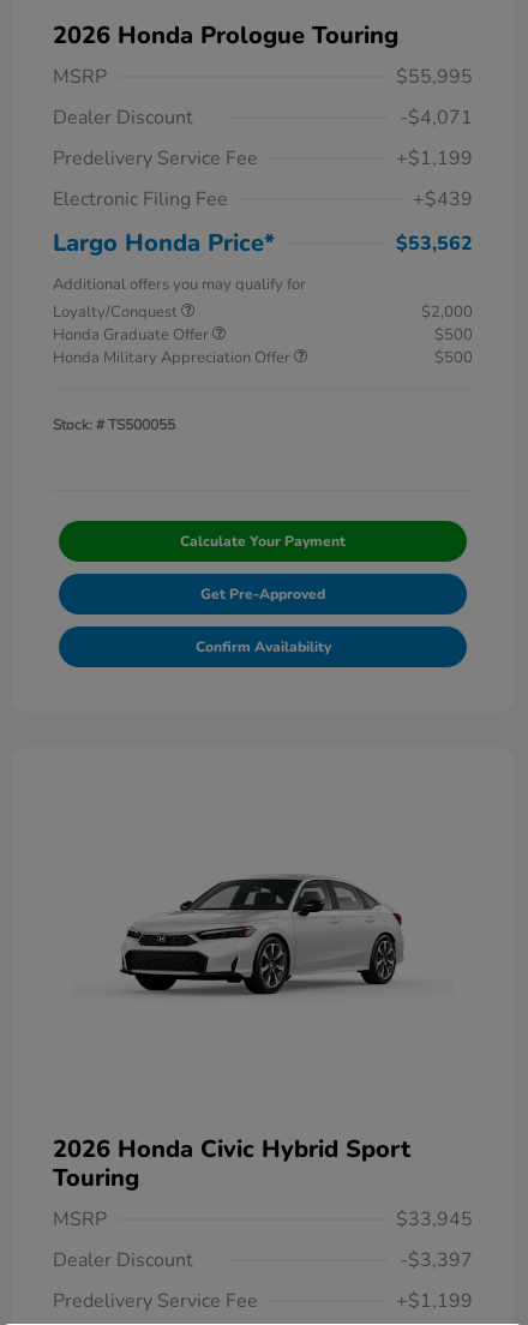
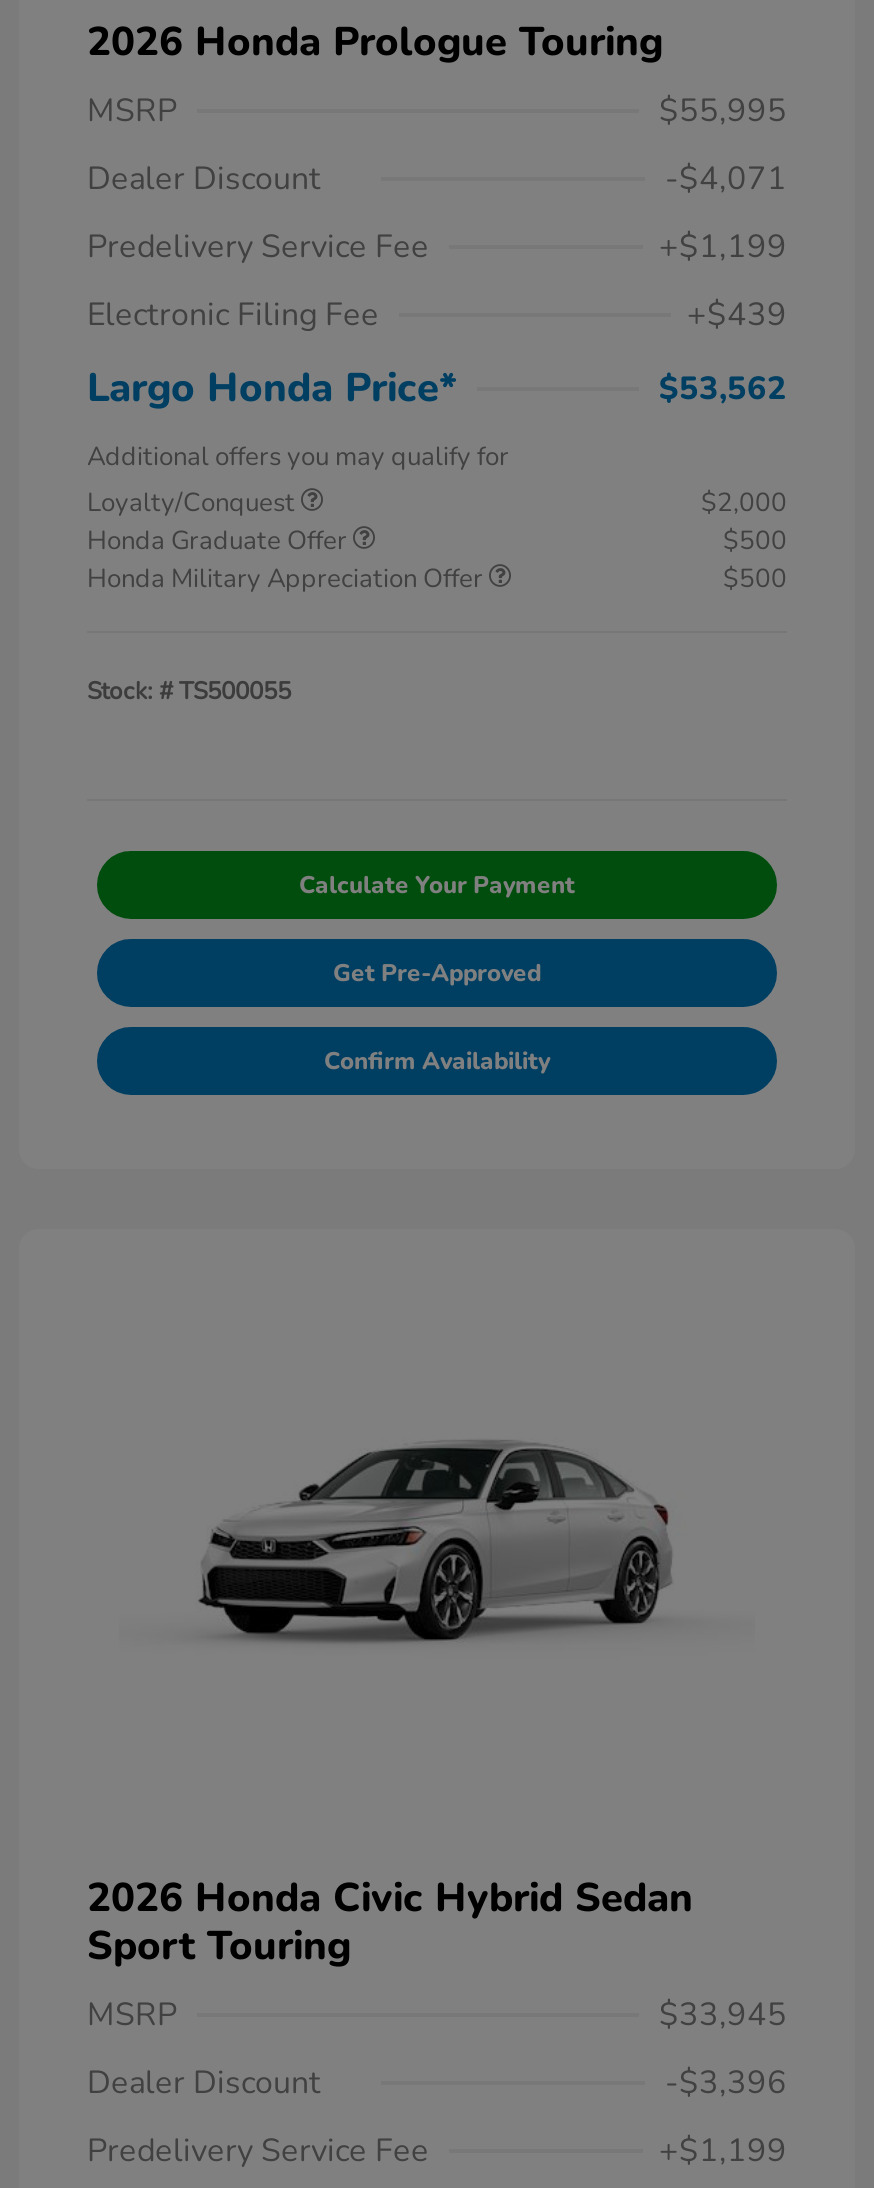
[53,1132,410,1194] 2026 Honda Civic Hybrid Sport | Touring -> [87,1870,693,1972] 2026 Honda Civic Hybrid Sedan | Sport Touring
[400,1247,473,1273] -$3,397 -> [665,2060,787,2104] -$3,396

